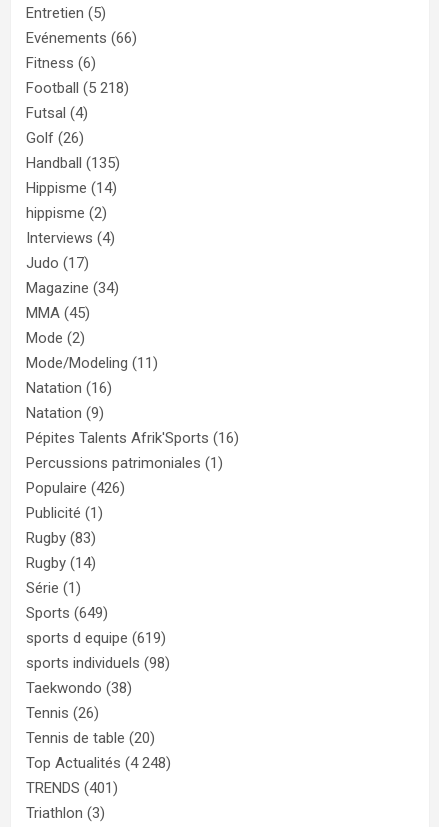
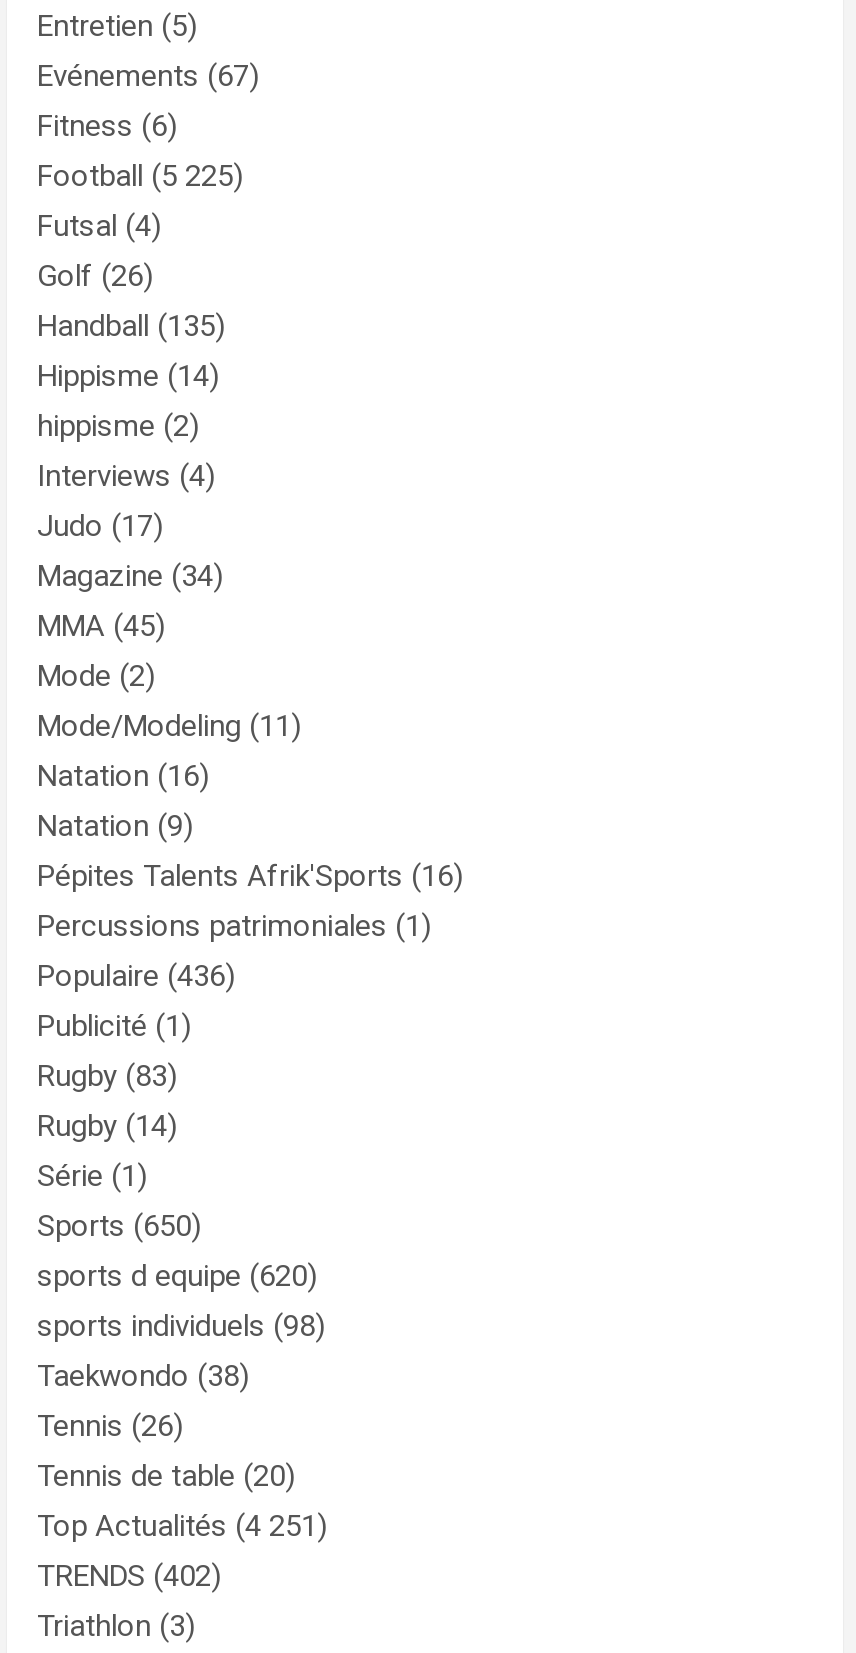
[26,29,137,47] Evénements (66) -> [37,57,259,93] Evénements (67)
[26,79,129,97] Football (5 218) -> [37,157,243,193] Football (5 225)
[26,479,125,497] Populaire (426) -> [37,957,235,993] Populaire (436)
[26,604,108,622] Sports (649) -> [37,1207,201,1243] Sports (650)
[26,629,166,647] sports d equipe (619) -> [37,1257,317,1293] sports d equipe (620)
[26,754,171,772] Top Actualités (4 248) -> [37,1507,327,1543] Top Actualités (4 251)
[26,779,118,797] TRENDS (401) -> [37,1557,221,1593] TRENDS (402)

